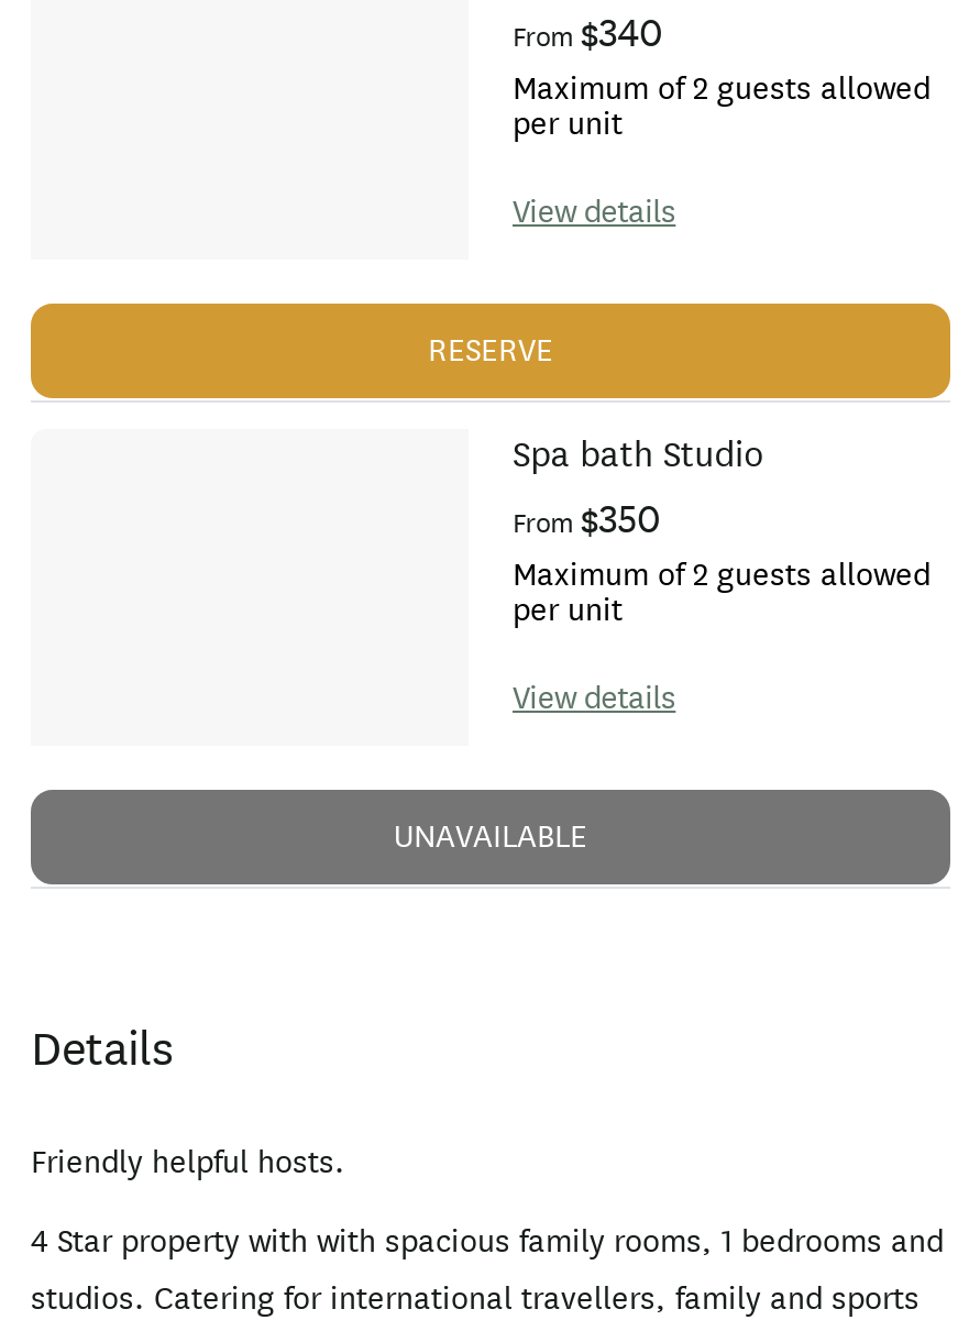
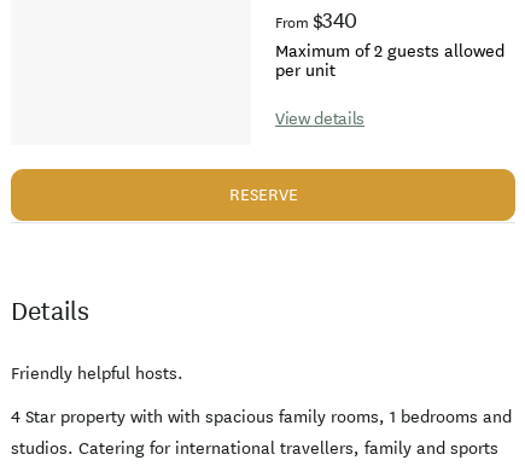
[394,432,931,858] Spa bath Studio | From $350 | Maximum of 2 guests allowed | per unit | View details | UNAVAILABLE -> none

